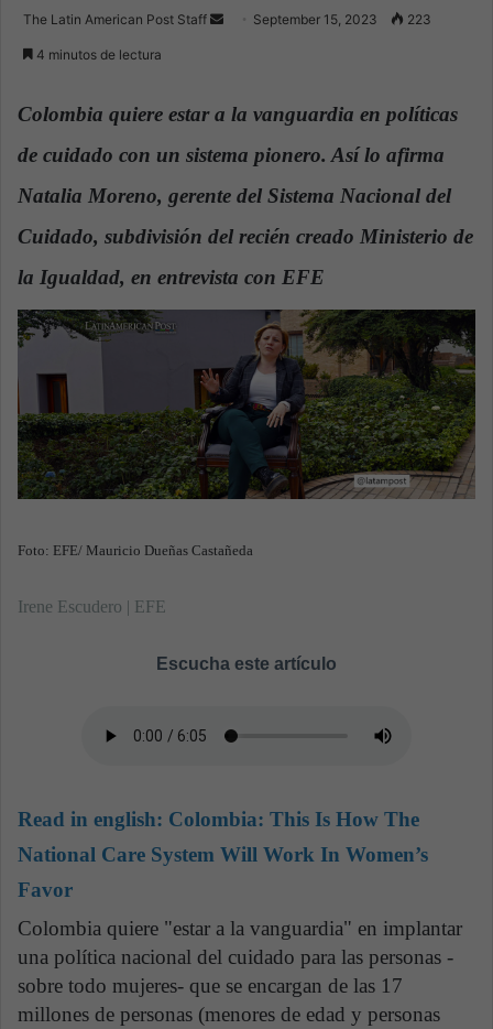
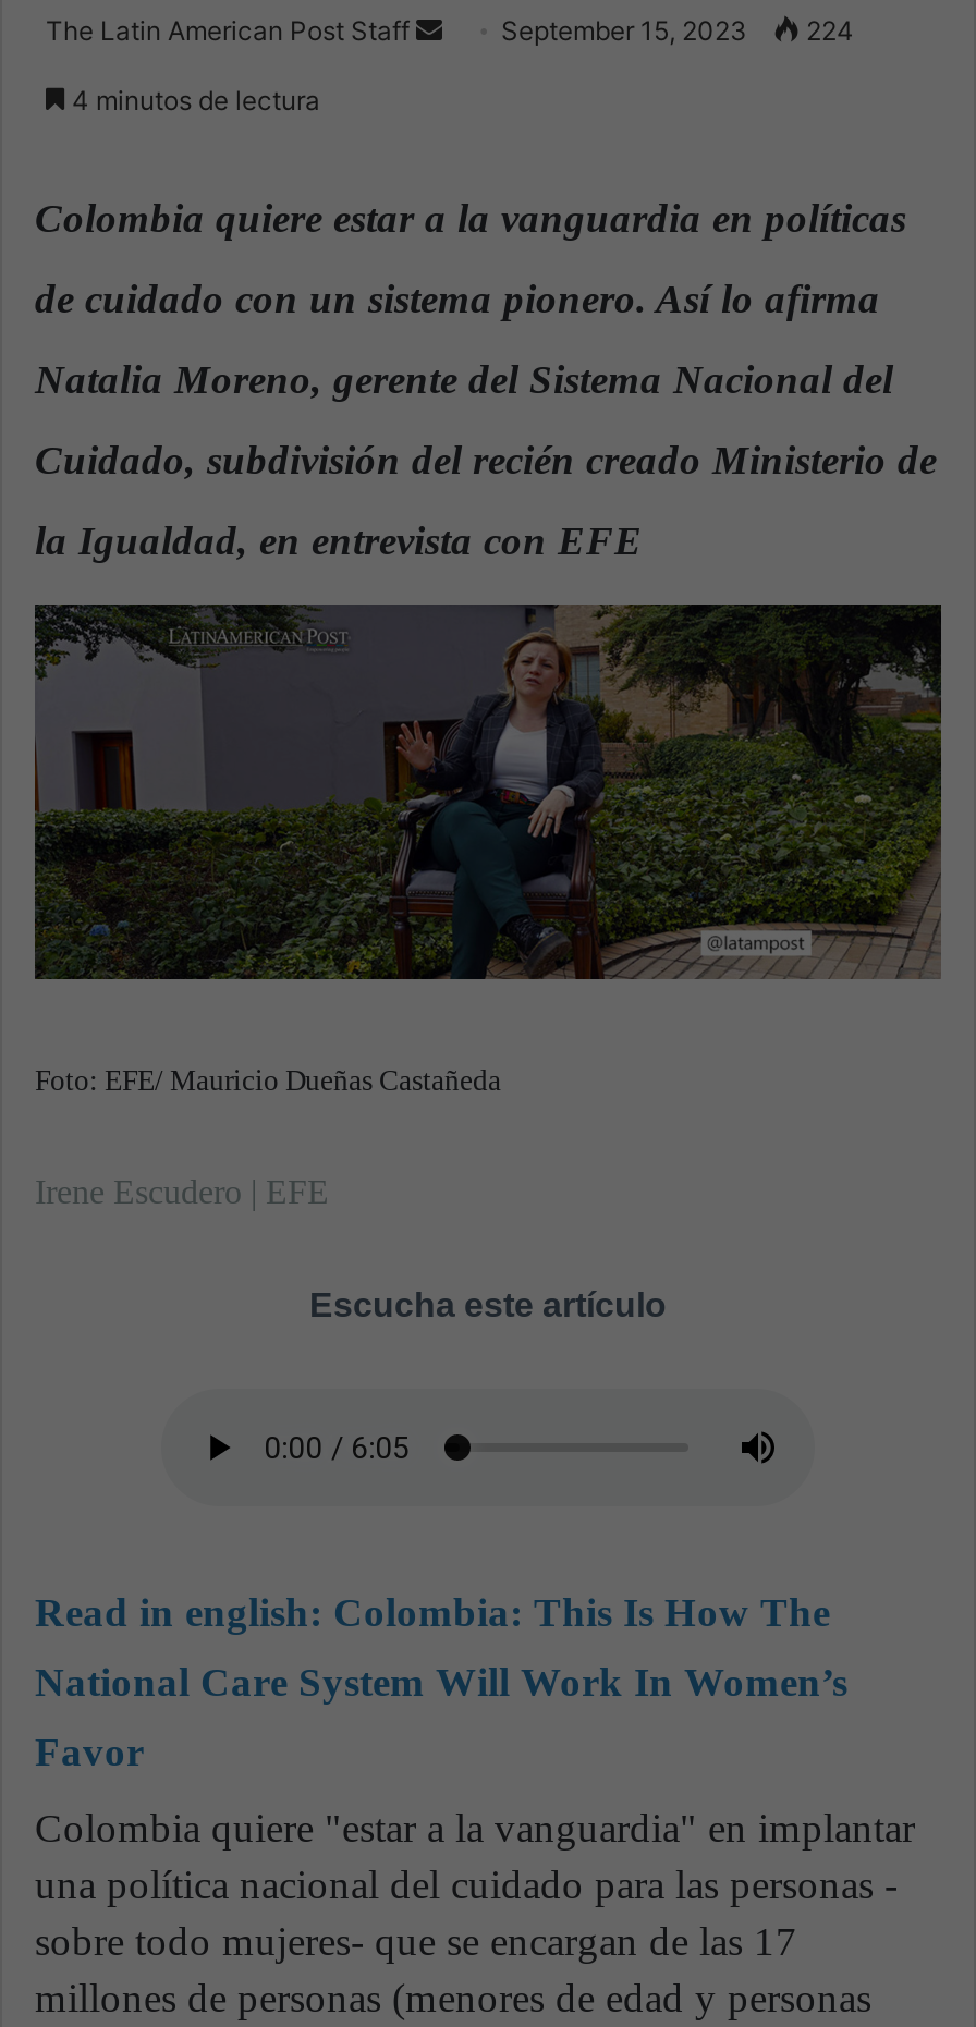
[404,12,431,28] 223 -> [800,15,854,48] 224

